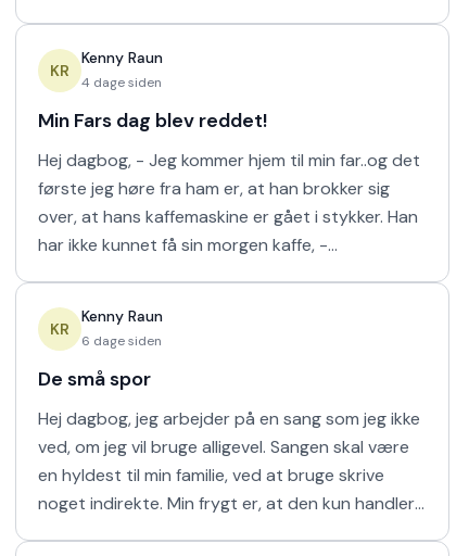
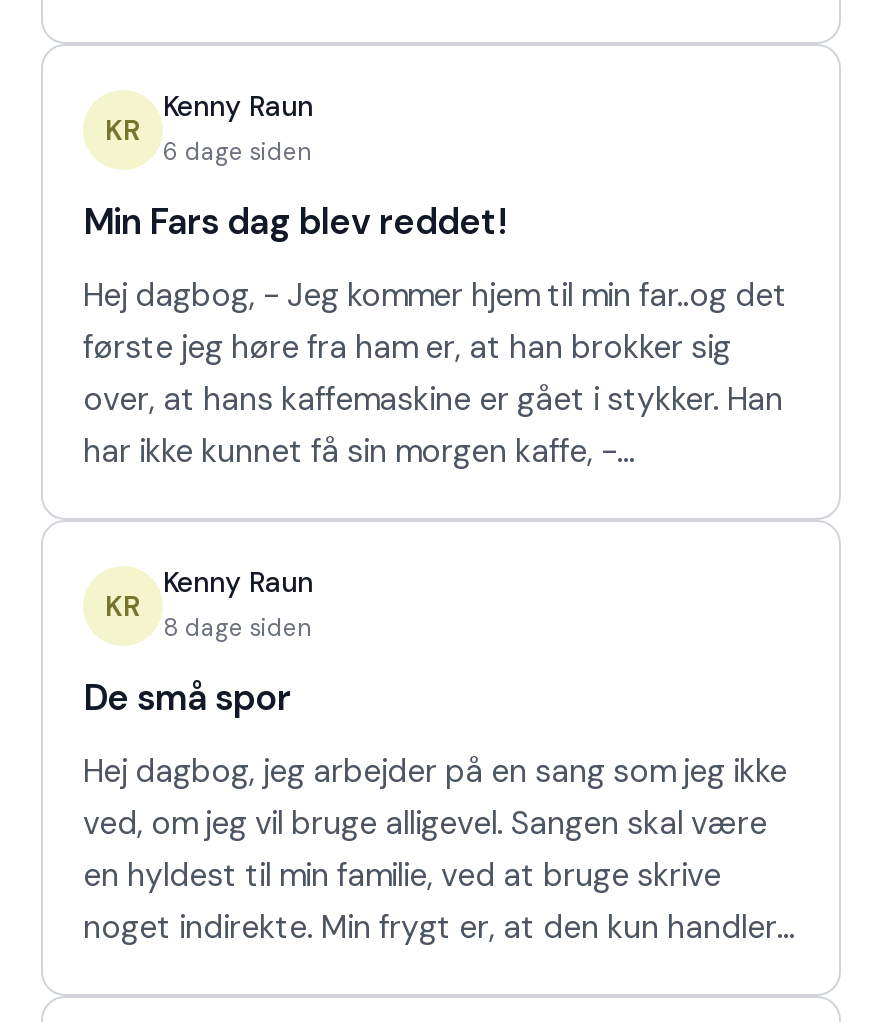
[81,74,162,91] 4 dage siden -> [163,136,311,168] 6 dage siden
[81,332,162,350] 6 dage siden -> [163,612,311,644] 8 dage siden

